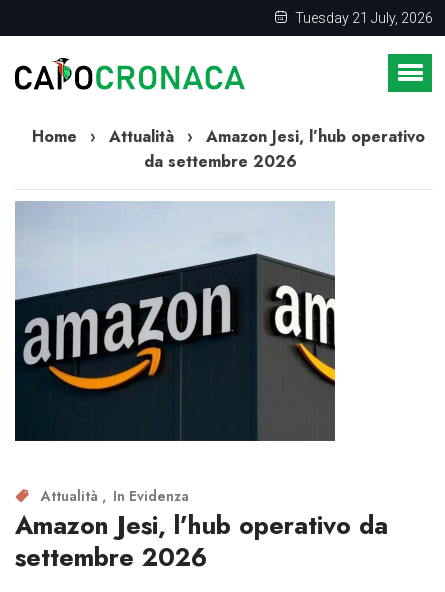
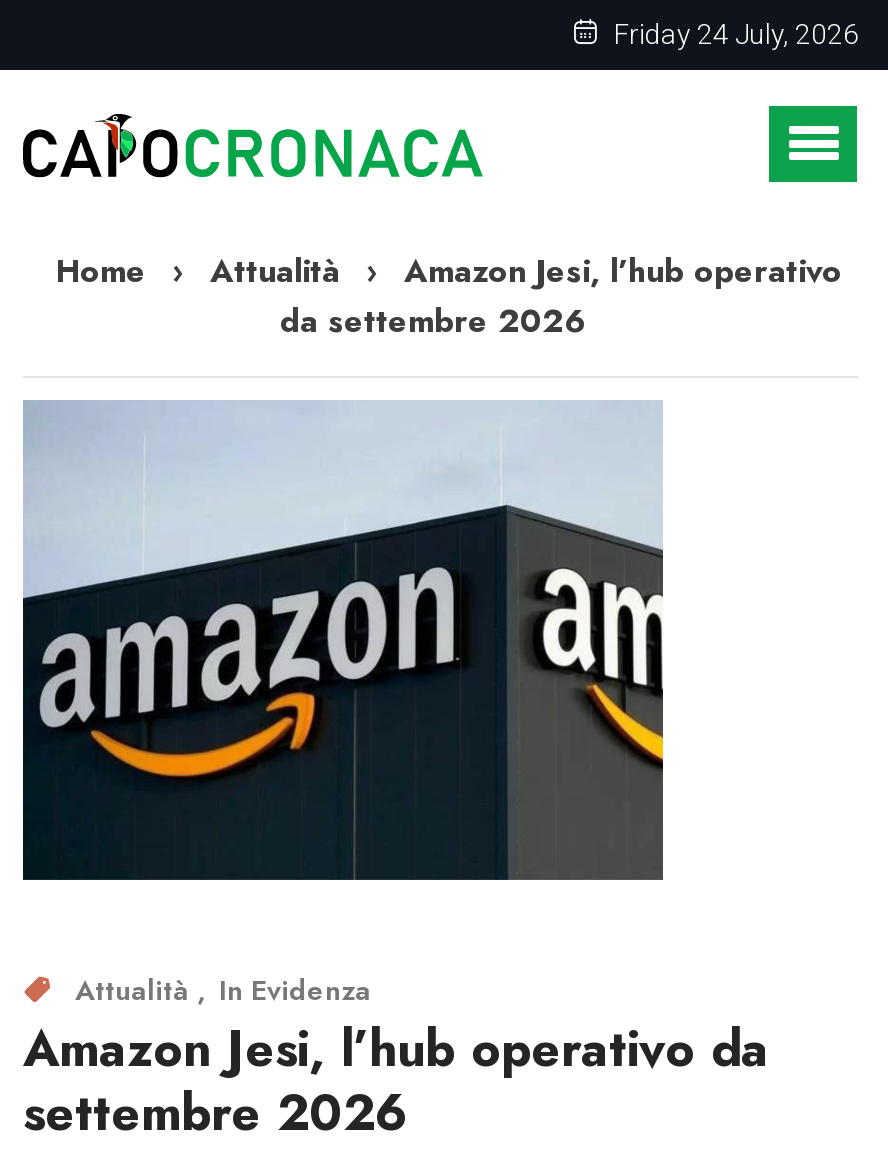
[295,10,433,26] Tuesday 21 July, 2026 -> [613,18,859,50] Friday 24 July, 2026

